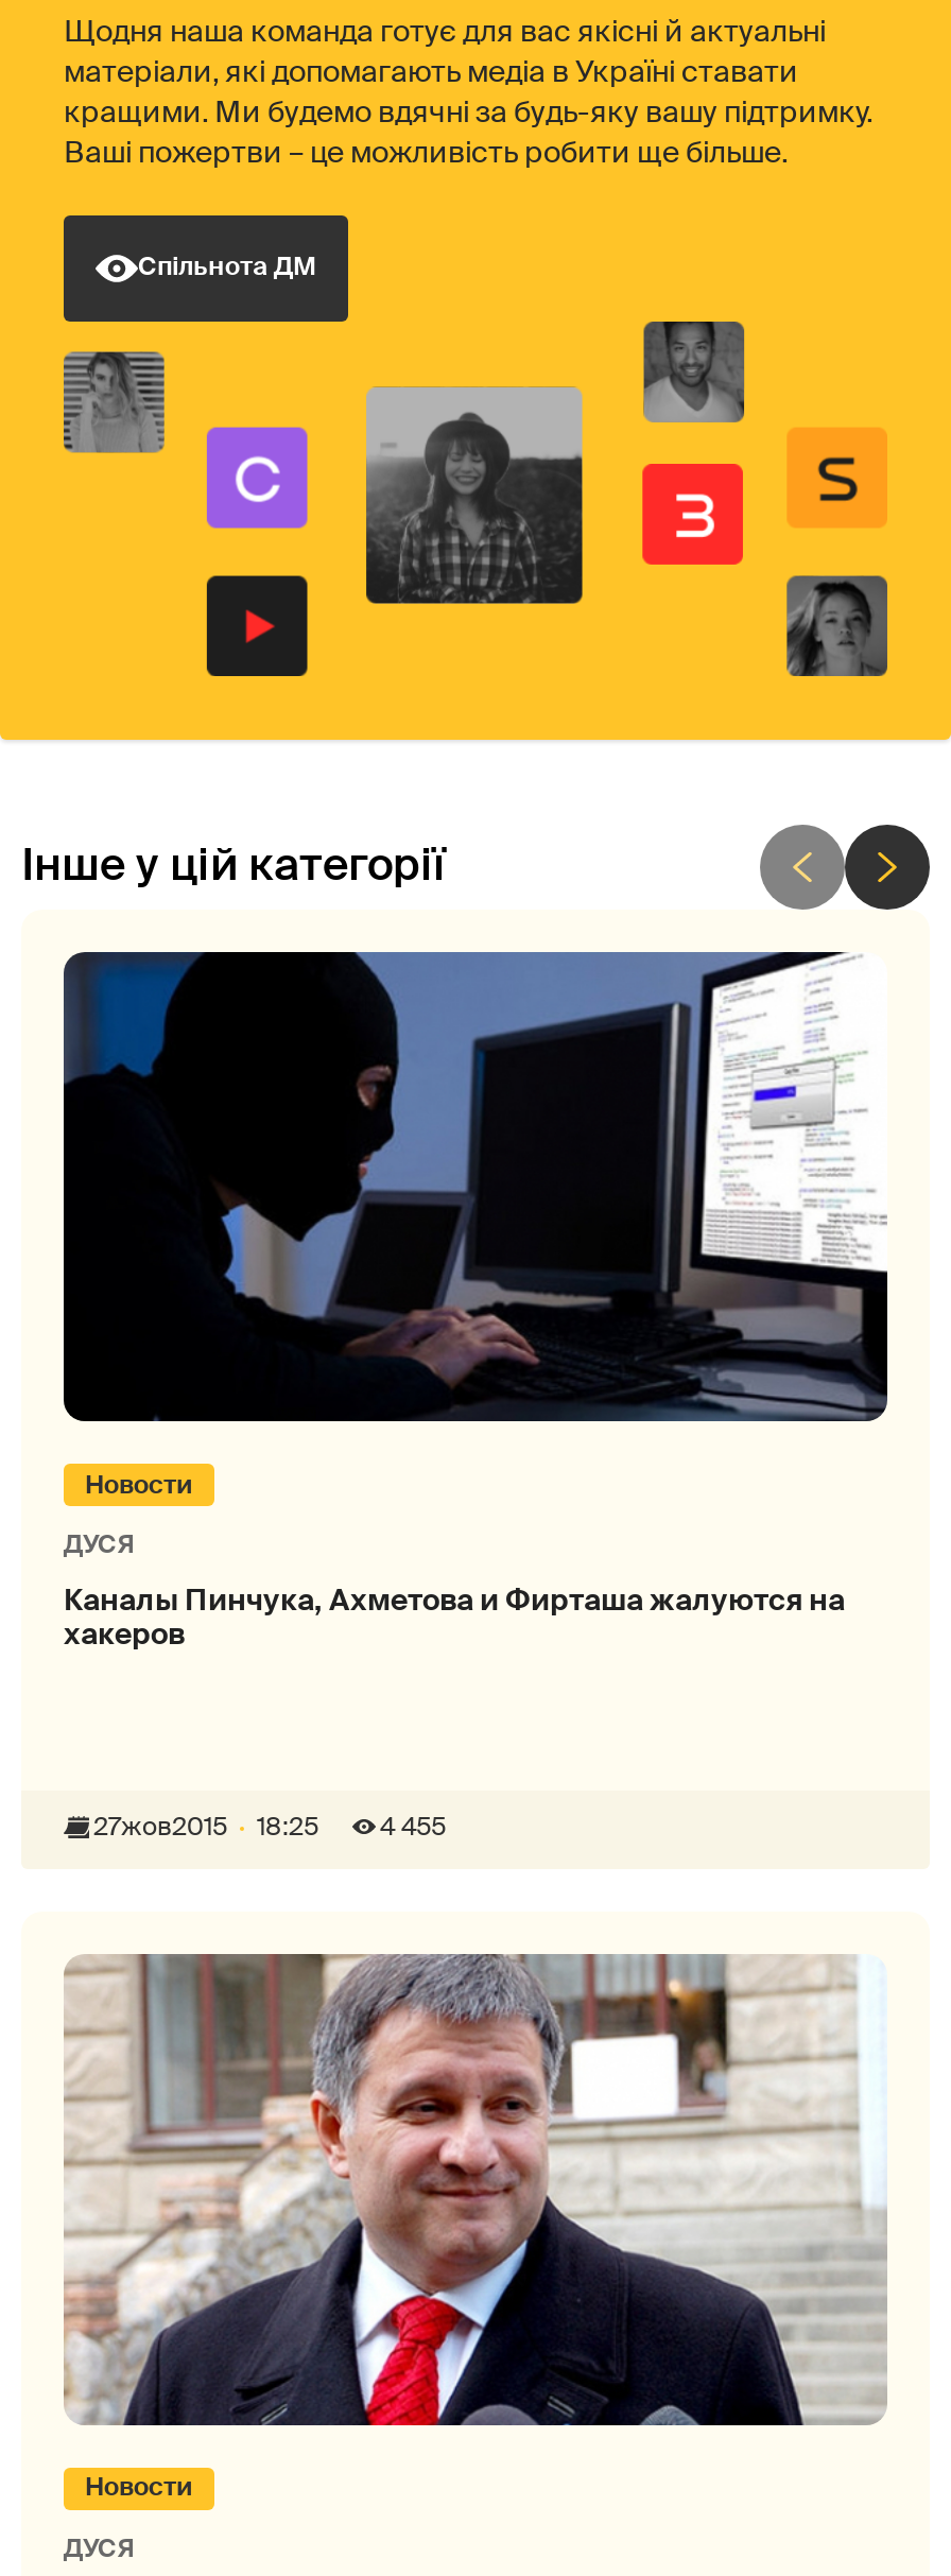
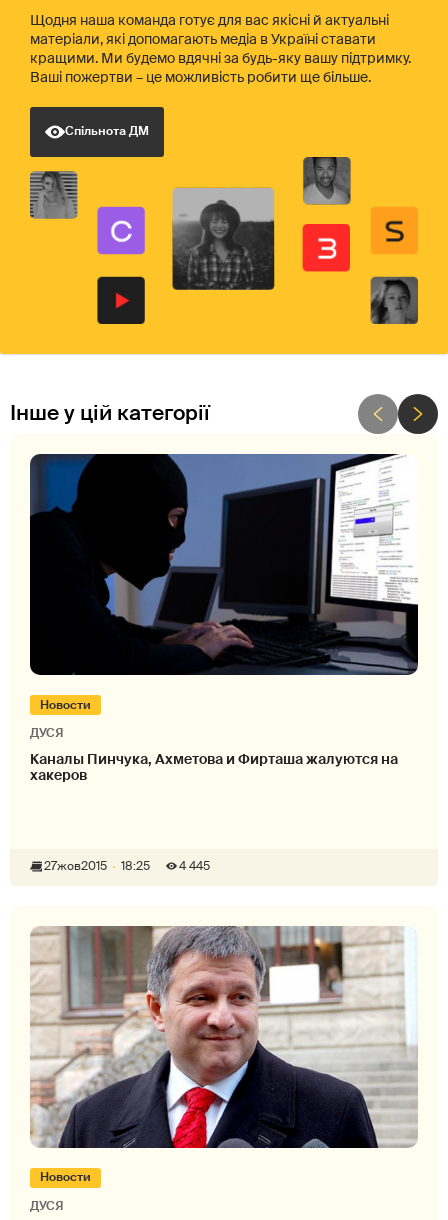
[93,1810,446,1844] 27жов2015 18:25 4 455 -> [44,858,210,874] 27жов2015 18:25 4 445

